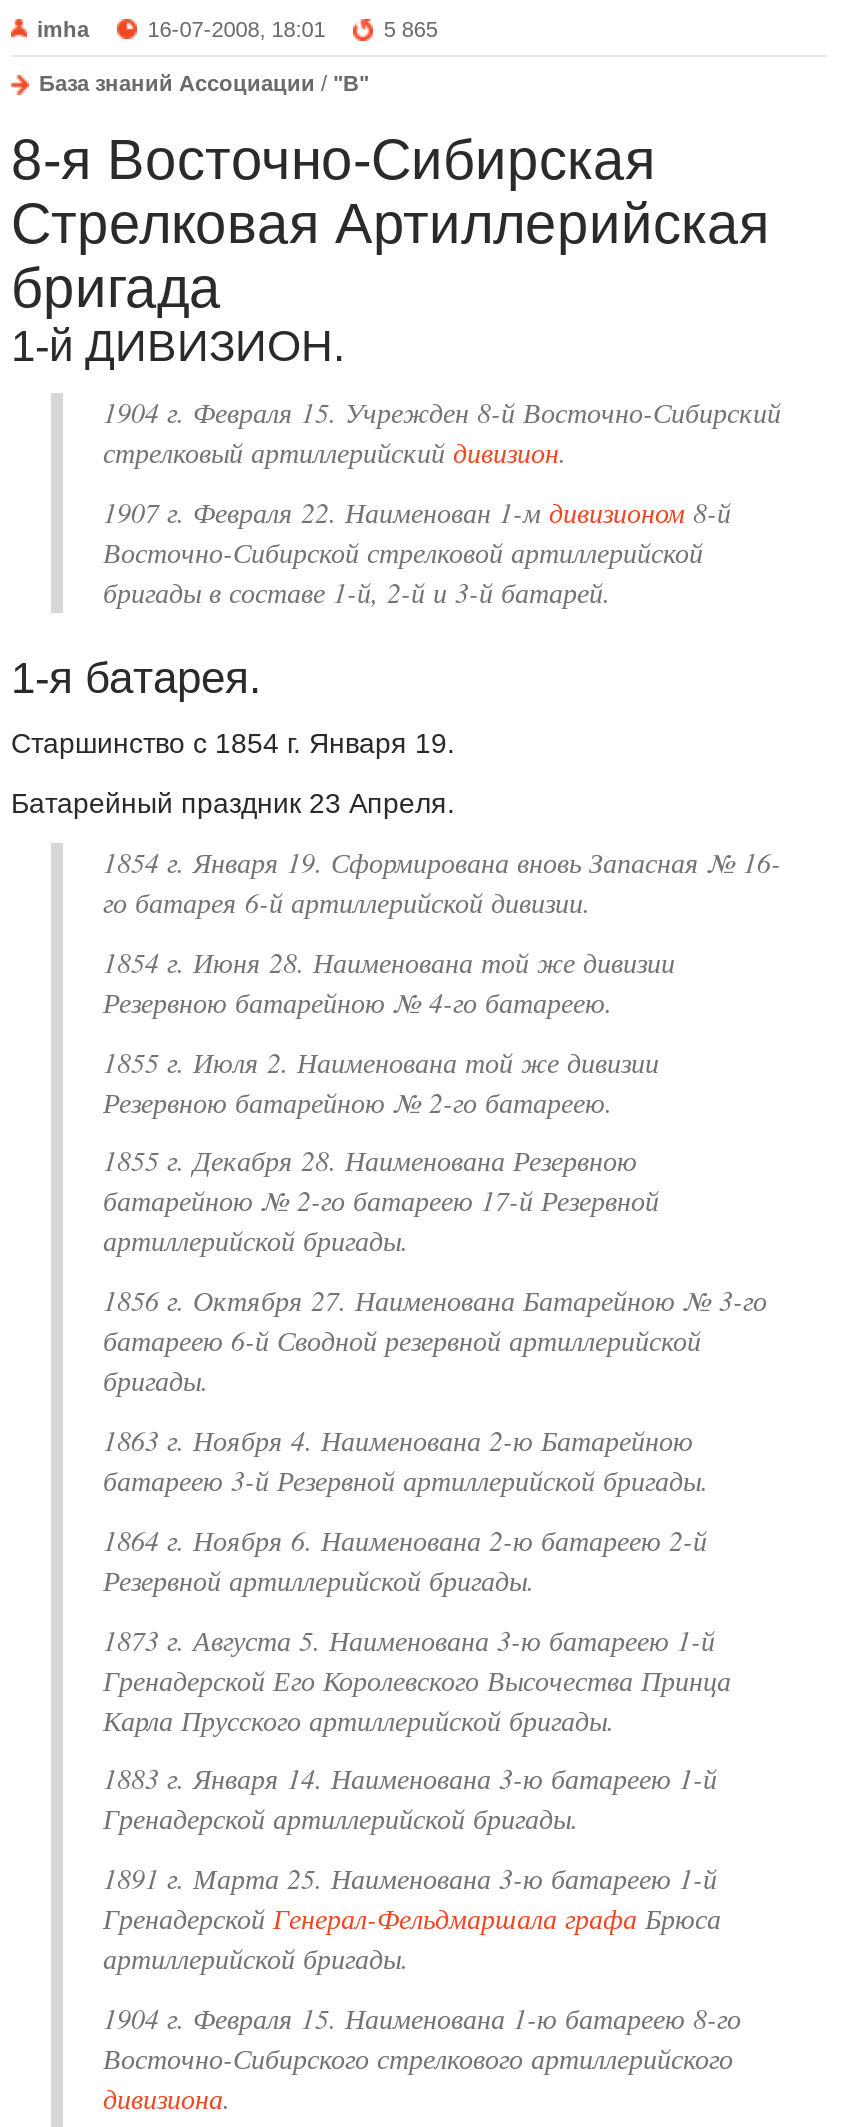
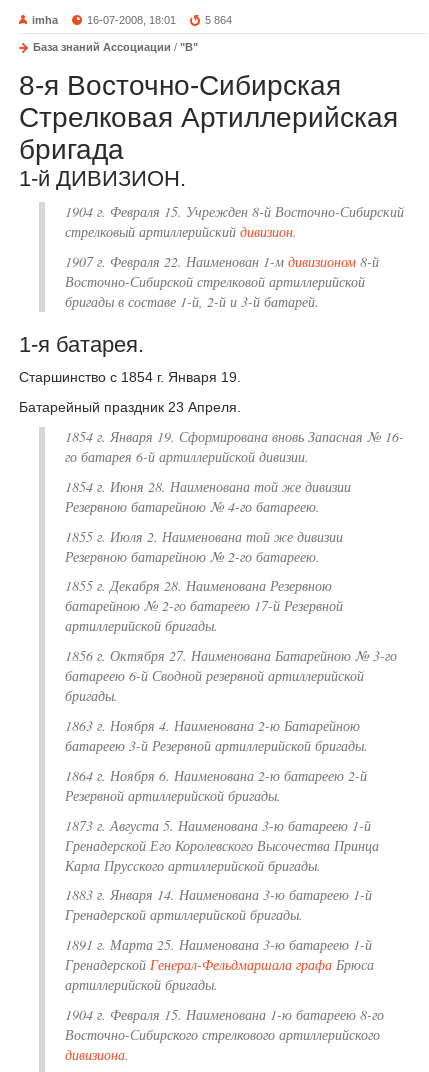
[384,17,438,41] 5 865 -> [205,14,232,26] 5 864

